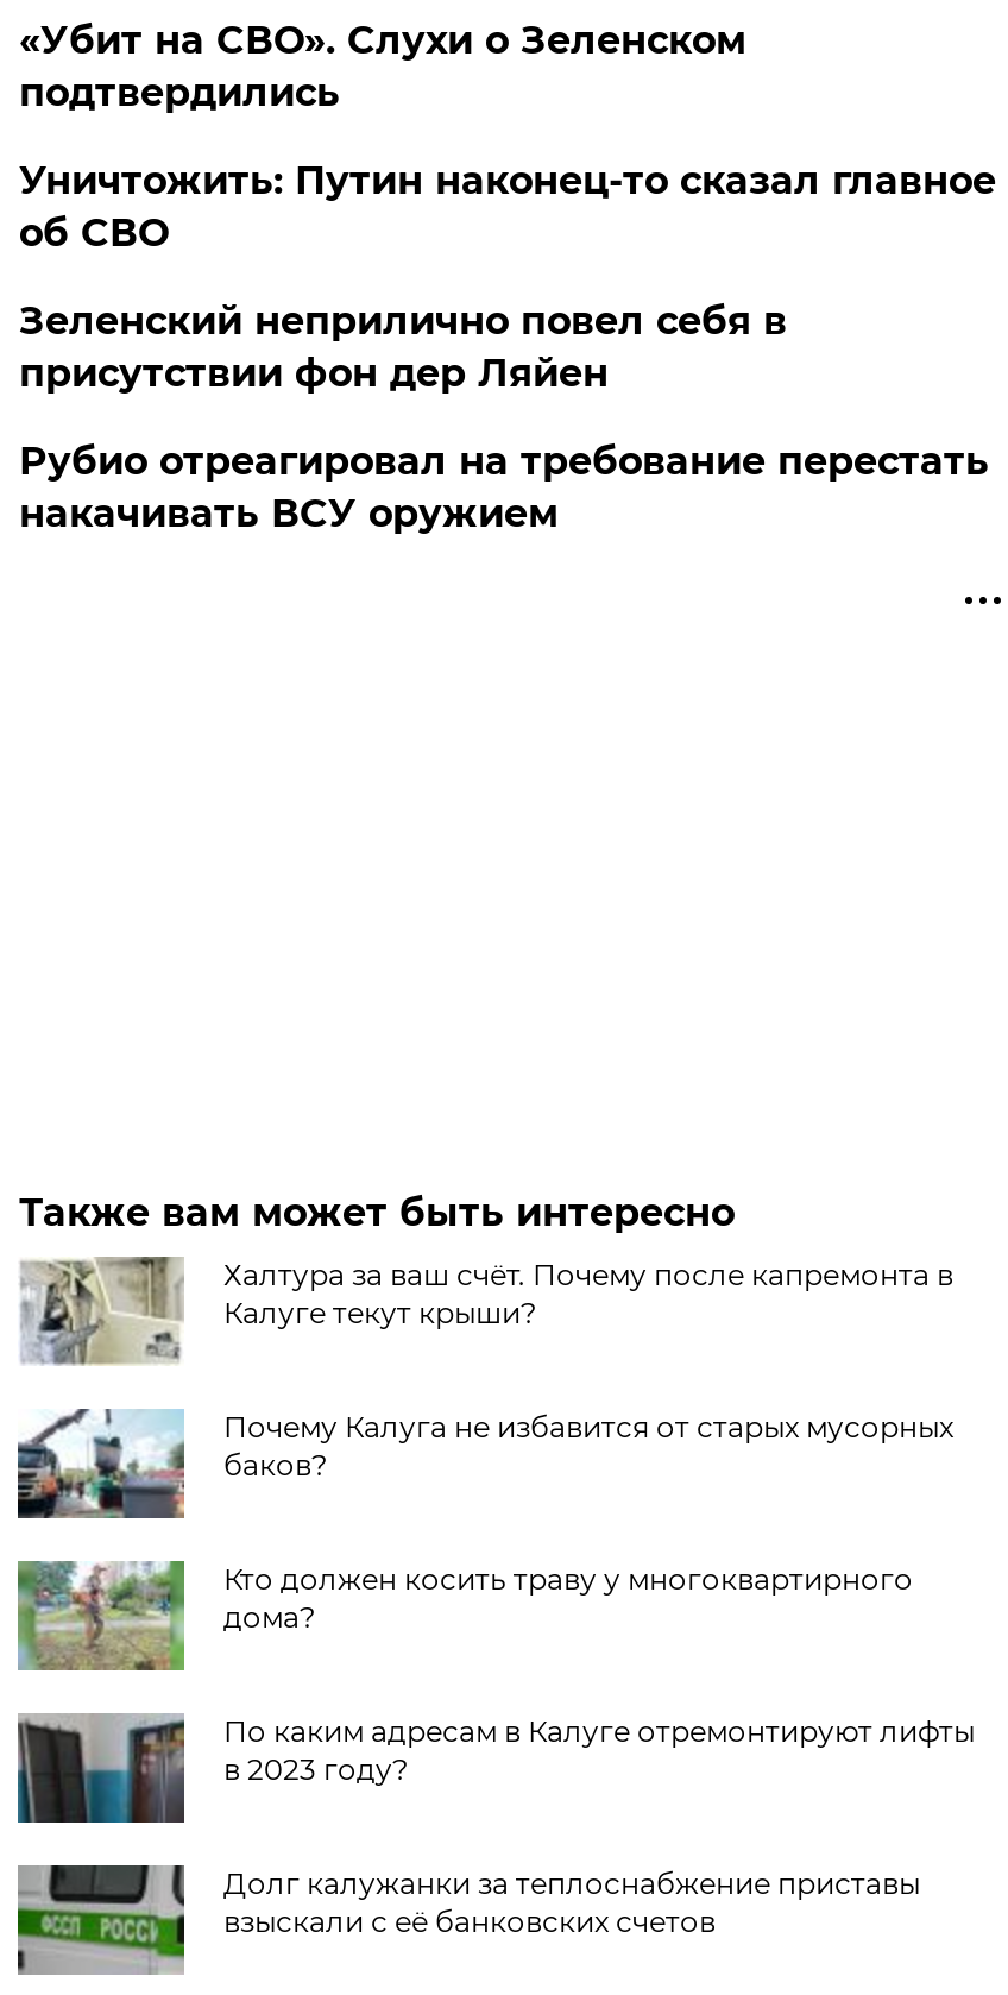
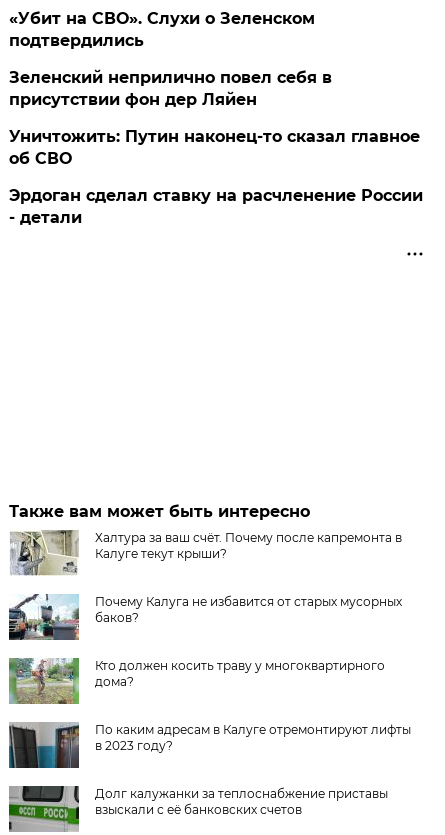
moved [19,158,996,256] -> [9,127,420,168]: Уничтожить: Путин наконец-то сказал главное | об СВО
moved [19,298,787,396] -> [9,68,332,109]: Зеленский неприлично повел cебя в | присутствии фон дер Ляйен
[19,439,989,536] Рубио отреагировал на требование перестать | накачивать ВСУ оружием -> [9,186,423,227] Эрдоган сделал ставку на расчленение России | - детали

